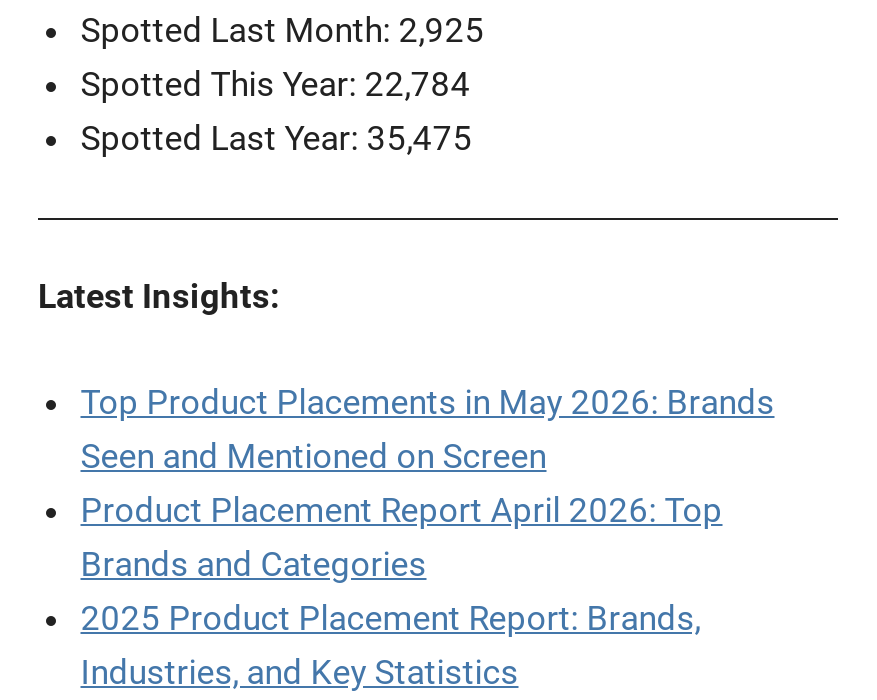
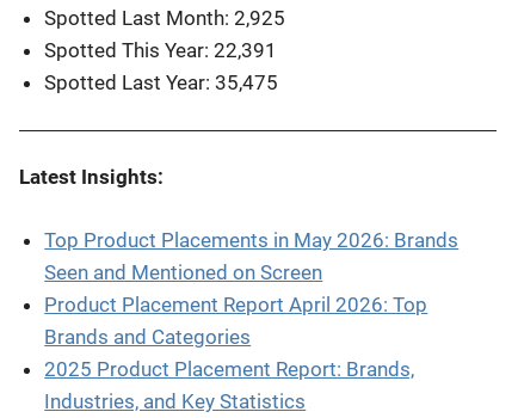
[80,64,470,104] Spotted This Year: 22,784 -> [44,38,277,62] Spotted This Year: 22,391

